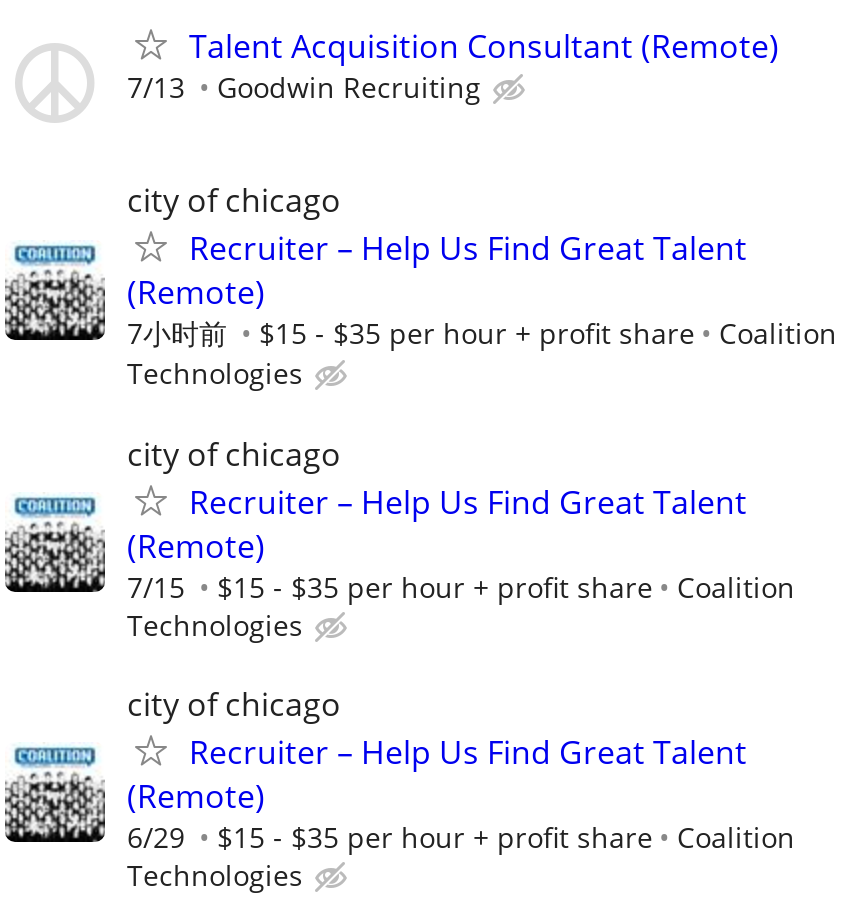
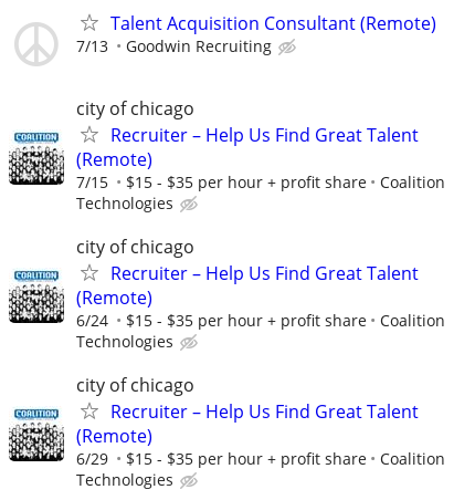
[127,314,837,352] 7小时前 $15 - $35 per hour + profit share Coalition -> [76,171,445,192] 7/15 $15 - $35 per hour + profit share Coalition
[127,567,795,605] 7/15 $15 - $35 per hour + profit share Coalition -> [76,310,445,331] 6/24 $15 - $35 per hour + profit share Coalition

